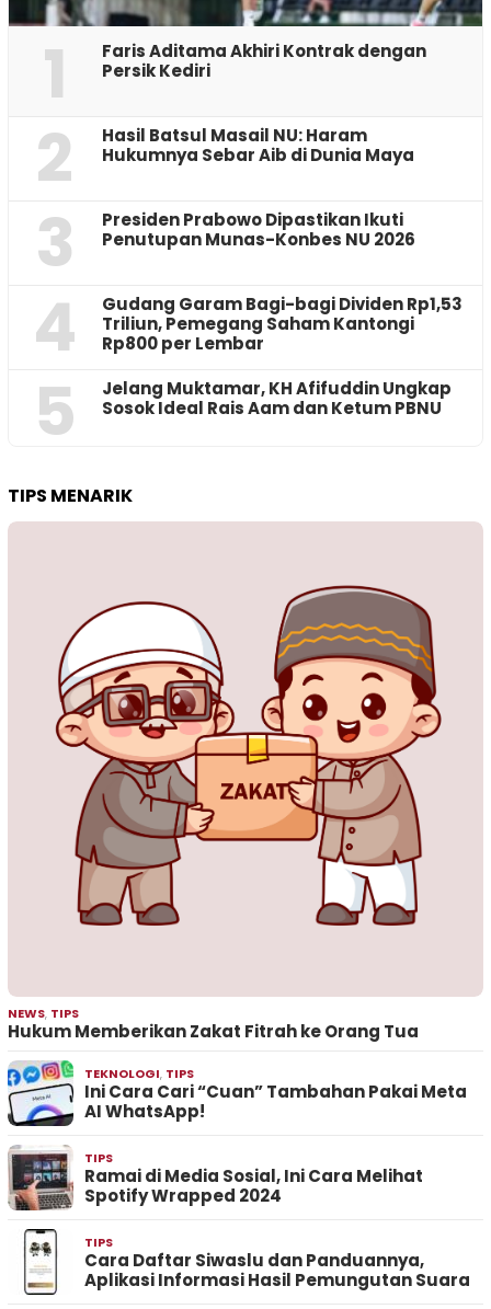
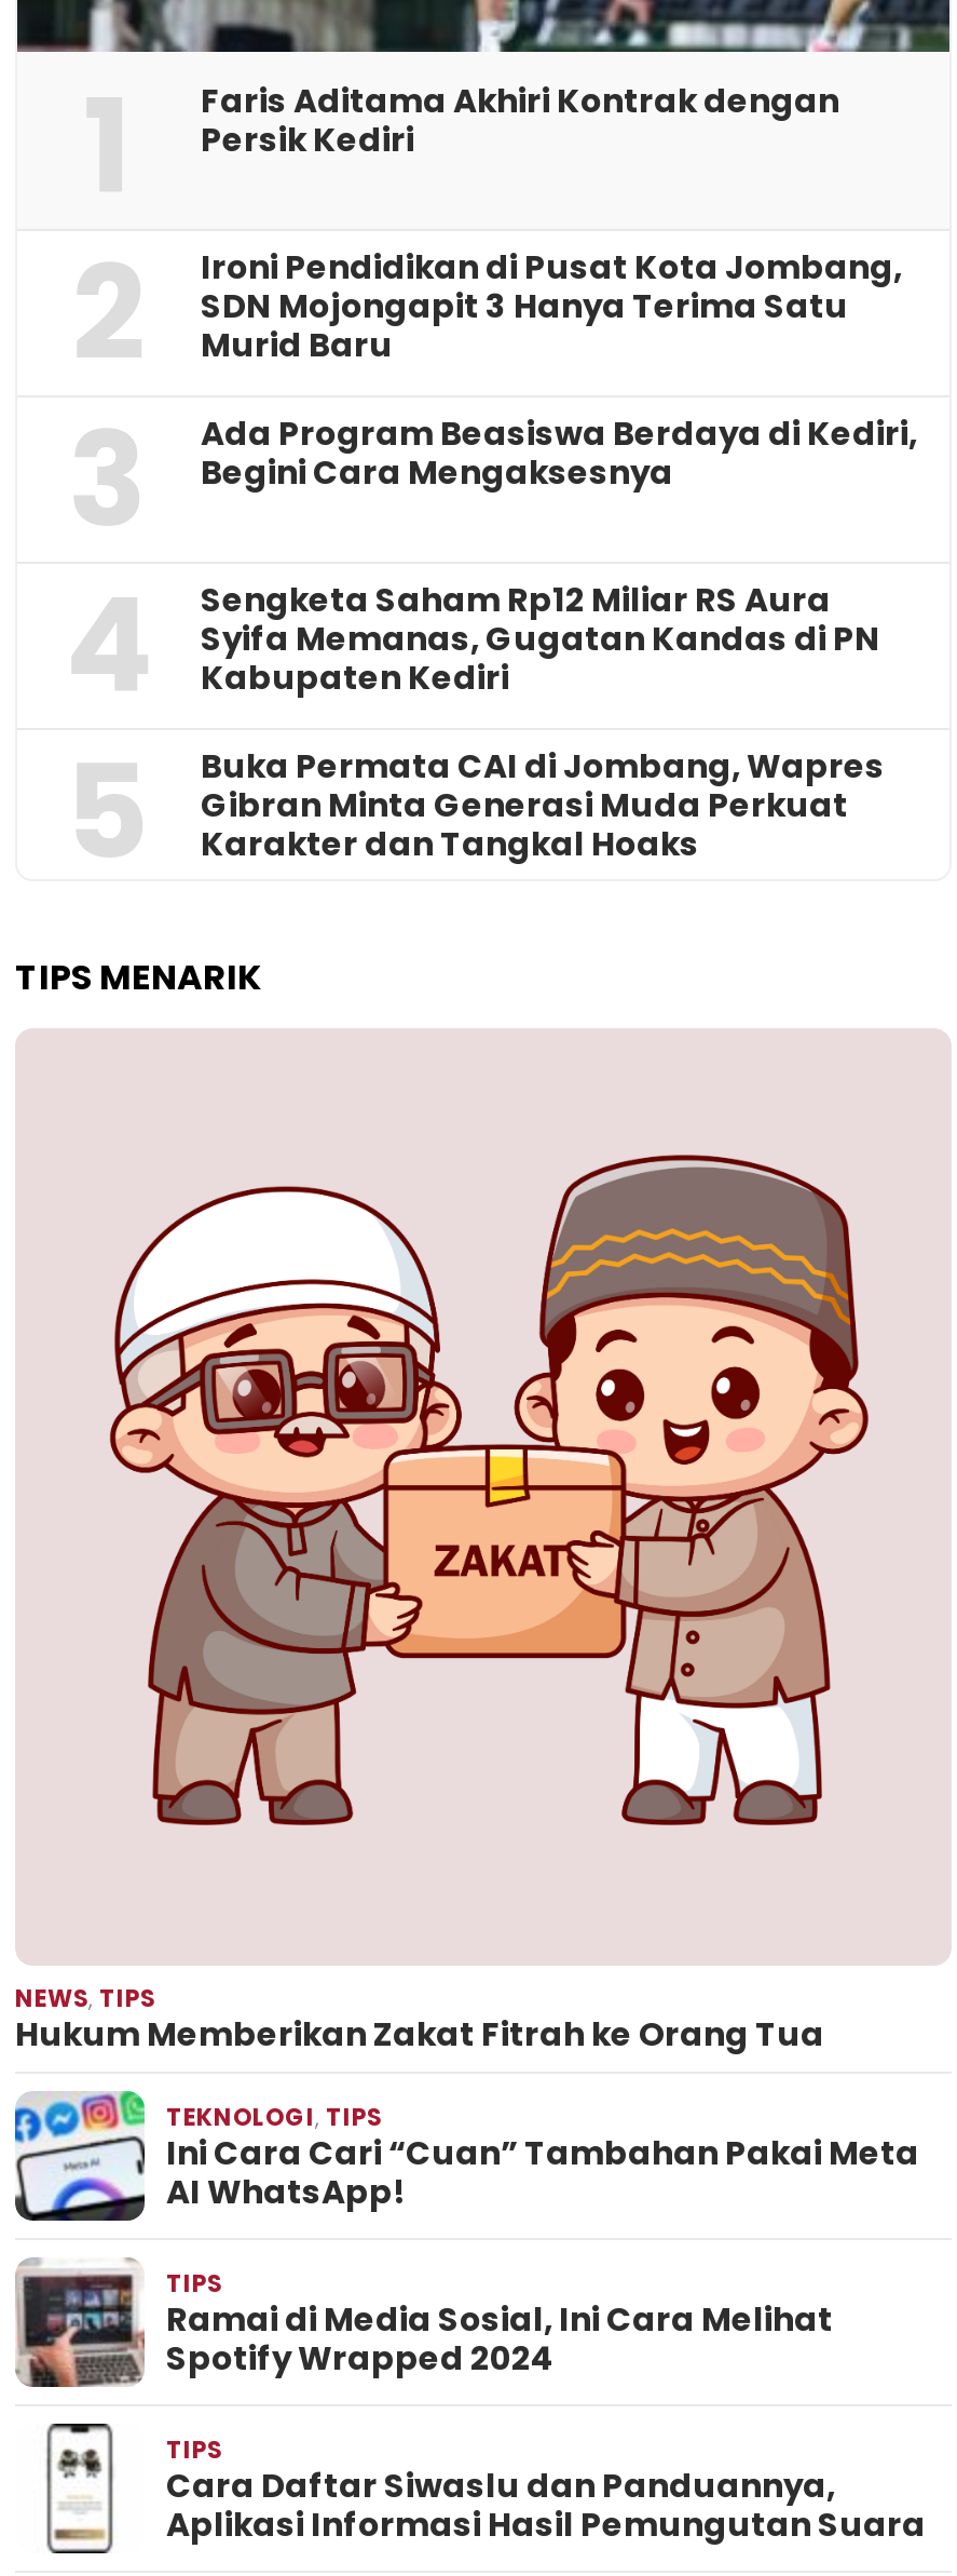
[102,123,414,166] Hasil Batsul Masail NU: Haram | Hukumnya Sebar Aib di Dunia Maya -> [201,243,902,367] Ironi Pendidikan di Pusat Kota Jombang, | SDN Mojongapit 3 Hanya Terima Satu | Murid Baru
[102,208,415,251] Presiden Prabowo Dipastikan Ikuti | Penutupan Munas-Konbes NU 2026 -> [201,410,917,494] Ada Program Beasiswa Berdaya di Kediri, | Begini Cara Mengaksesnya
[102,292,463,355] Gudang Garam Bagi-bagi Dividen Rp1,53 | Triliun, Pemegang Saham Kantongi | Rp800 per Lembar -> [201,576,880,699] Sengketa Saham Rp12 Miliar RS Aura | Syifa Memanas, Gugatan Kandas di PN | Kabupaten Kediri
[102,376,452,419] Jelang Muktamar, KH Afifuddin Ungkap | Sosok Ideal Rais Aam dan Ketum PBNU -> [201,742,885,866] Buka Permata CAI di Jombang, Wapres | Gibran Minta Generasi Muda Perkuat | Karakter dan Tangkal Hoaks

